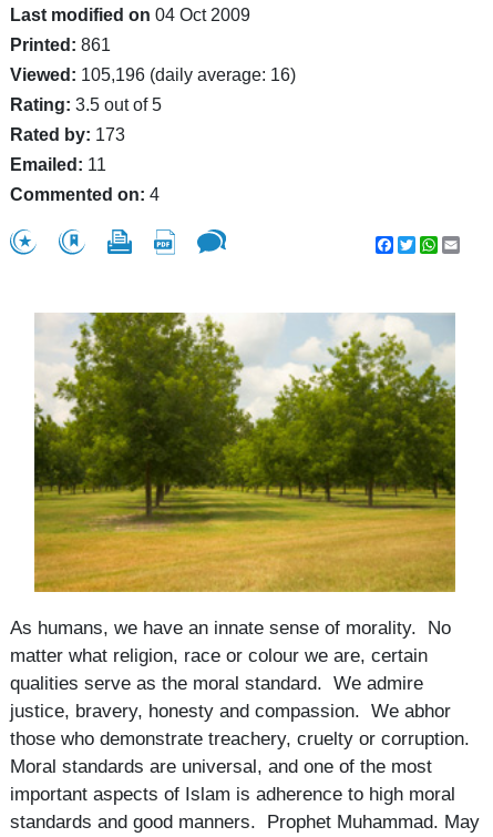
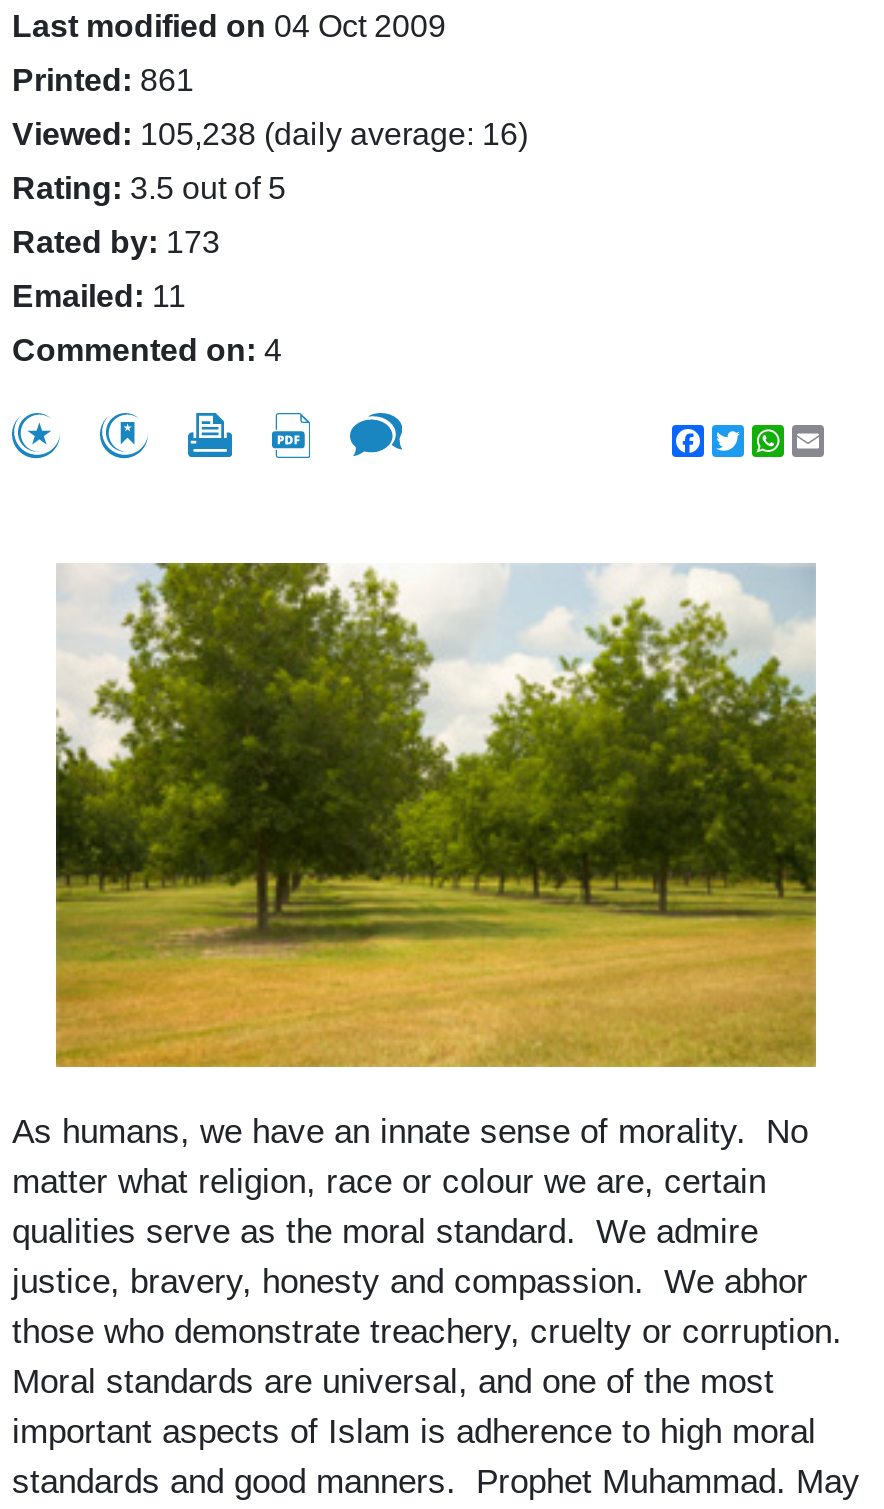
[10,65,296,84] Viewed: 105,196 (daily average: 16) -> [12,117,528,151] Viewed: 105,238 (daily average: 16)

